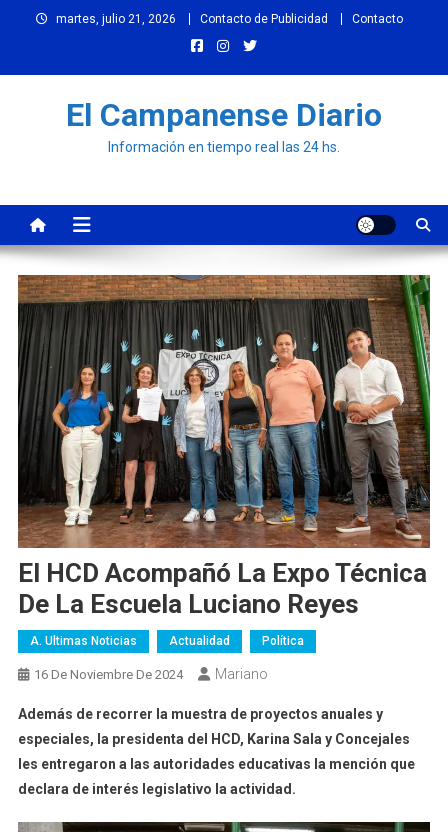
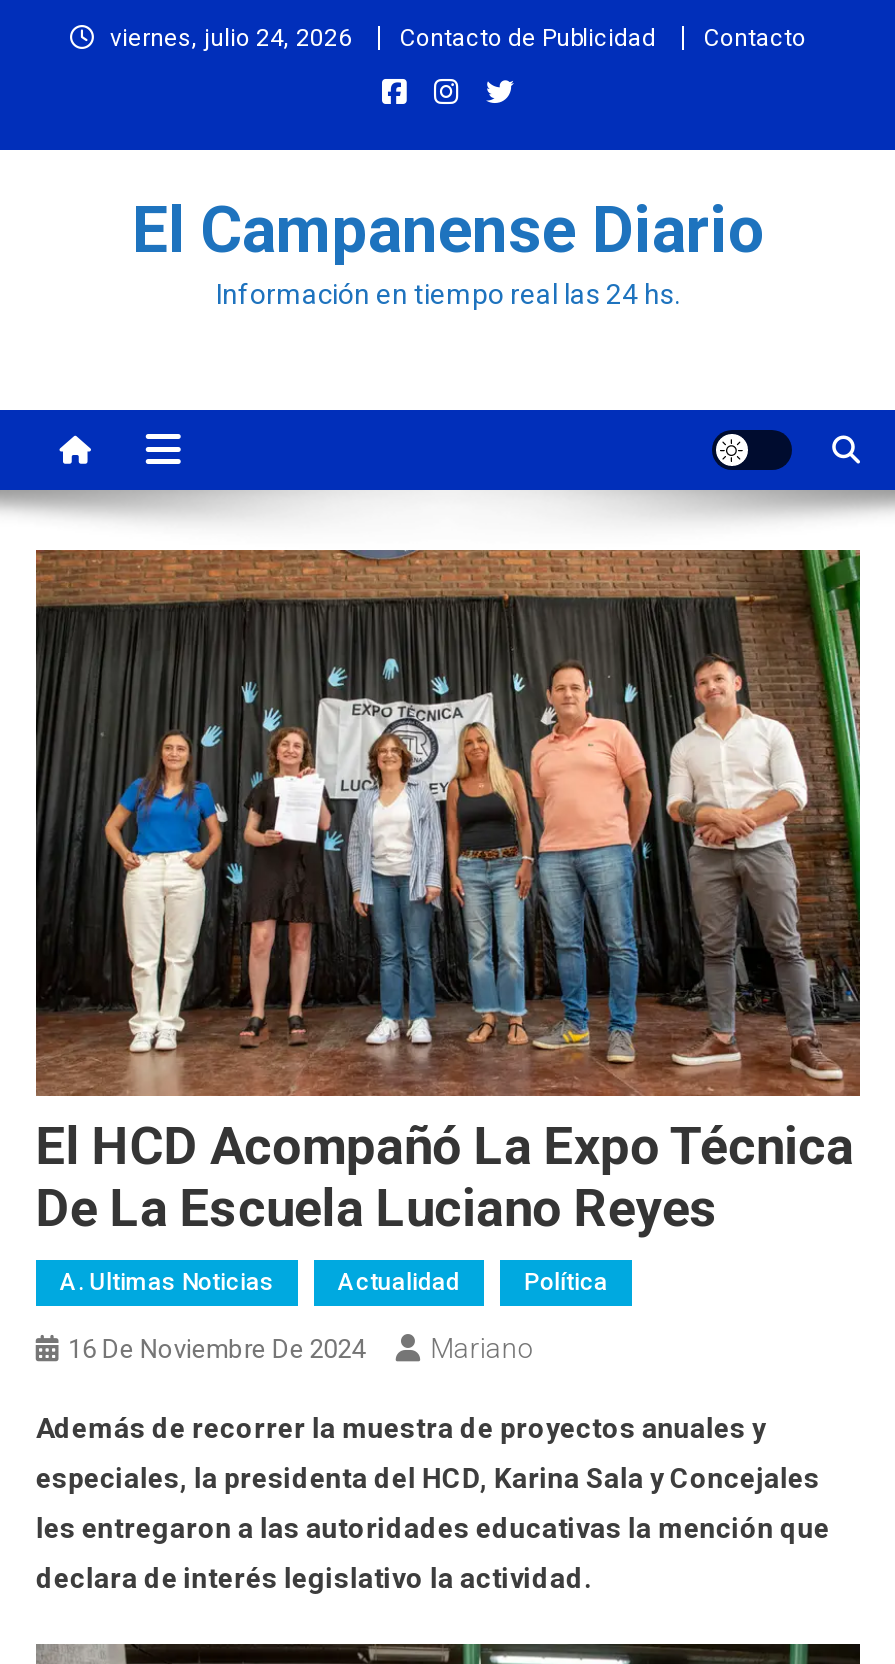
[55,12,175,26] martes, julio 21, 2026 -> [110,24,352,52] viernes, julio 24, 2026

